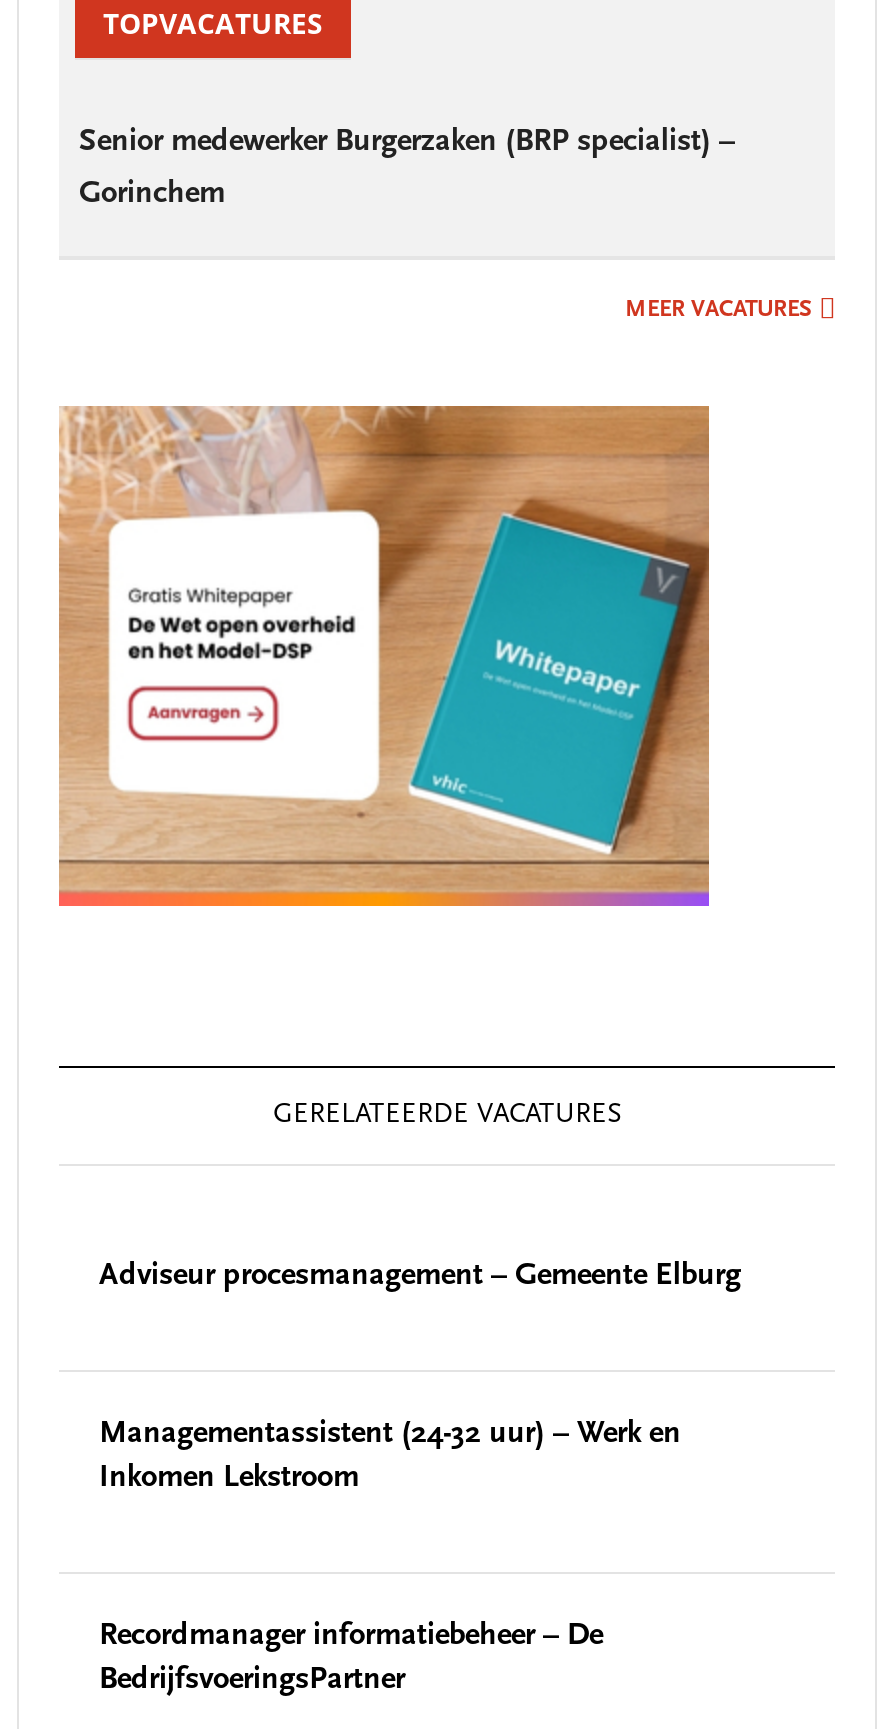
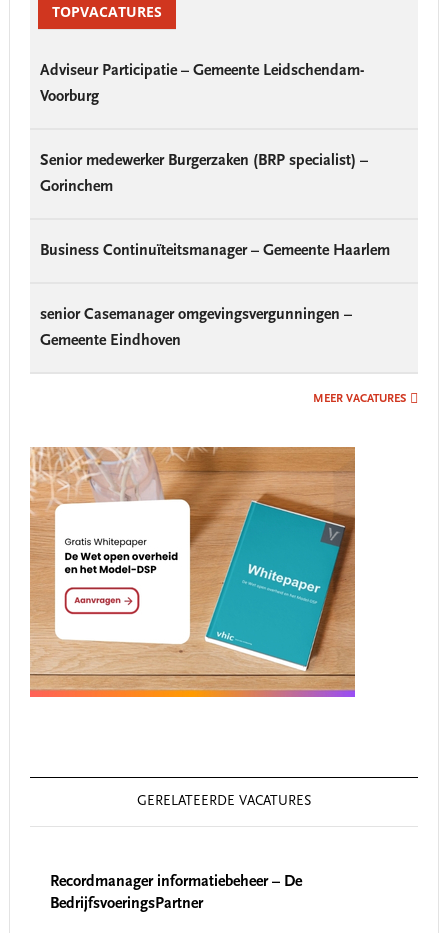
none -> [40,63,364,105] Adviseur Participatie – Gemeente Leidschendam- | Voorburg
moved [79,126,735,210] -> [40,153,368,195]: Senior medewerker Burgerzaken (BRP specialist) – | Gorinchem
none -> [40,243,390,259] Business Continuïteitsmanager – Gemeente Haarlem
none -> [40,307,352,349] senior Casemanager omgevingsvergunningen – | Gemeente Eindhoven
moved [55,298,811,1130] -> [28,393,406,809]: [image] | MEER VACATURES | GERELATEERDE VACATURES
[99,1260,741,1292] Adviseur procesmanagement – Gemeente Elburg -> none
[99,1418,681,1494] Managementassistent (24-32 uur) – Werk en | Inkomen Lekstroom -> none

